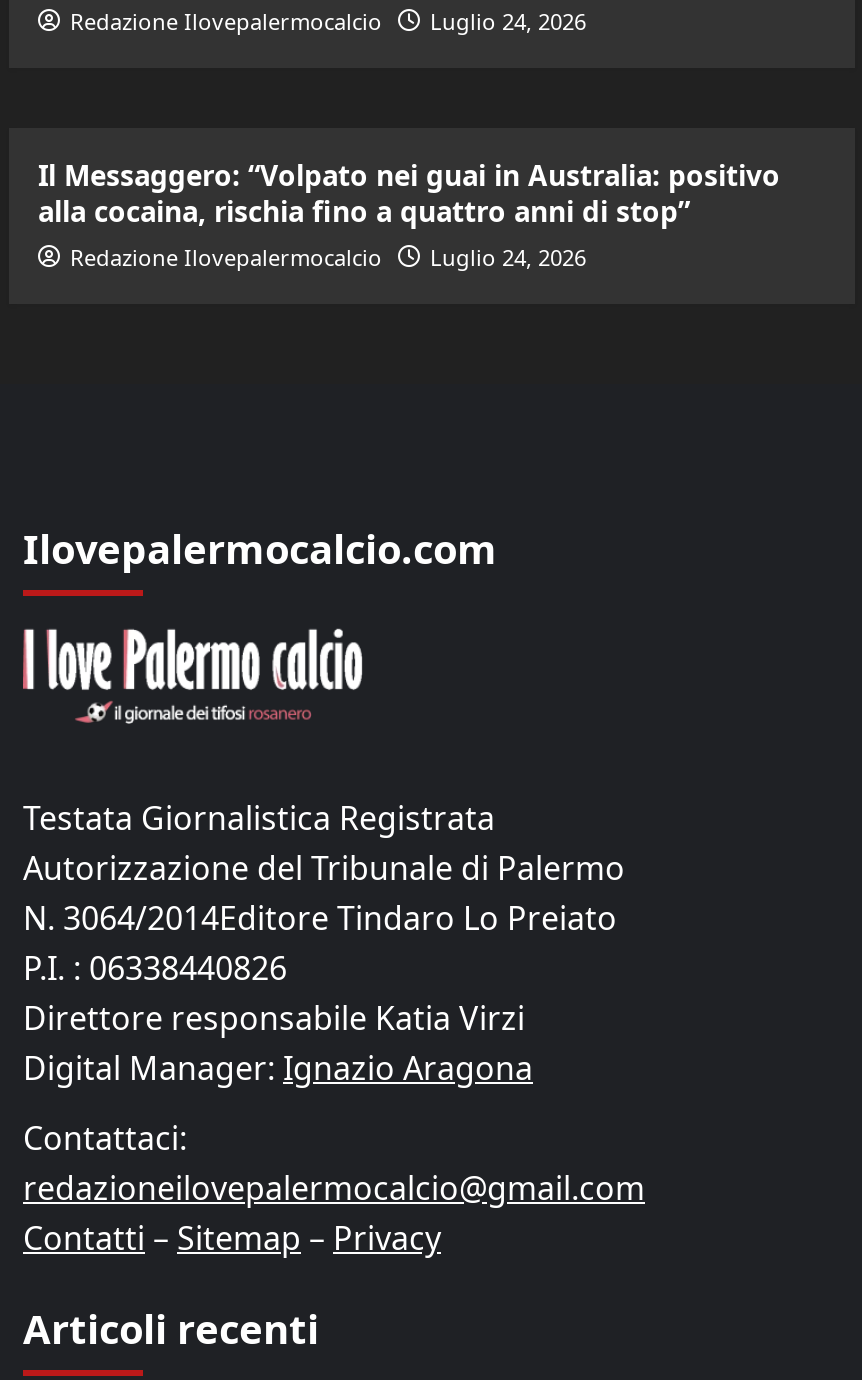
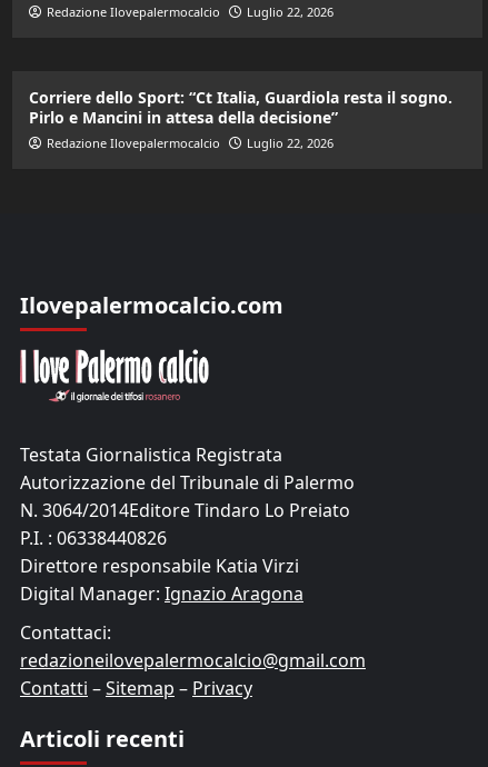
[70,7,586,37] Redazione Ilovepalermocalcio Luglio 24, 2026 -> [46,4,333,20] Redazione Ilovepalermocalcio Luglio 22, 2026
[38,157,780,231] Il Messaggero: “Volpato nei guai in Australia: positivo | alla cocaina, rischia fino a quattro anni di stop” -> [28,87,452,128] Corriere dello Sport: “Ct Italia, Guardiola resta il sogno. | Pirlo e Mancini in attesa della decisione”
[70,243,586,273] Redazione Ilovepalermocalcio Luglio 24, 2026 -> [46,135,333,152] Redazione Ilovepalermocalcio Luglio 22, 2026

